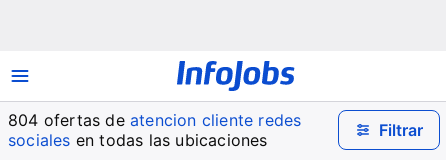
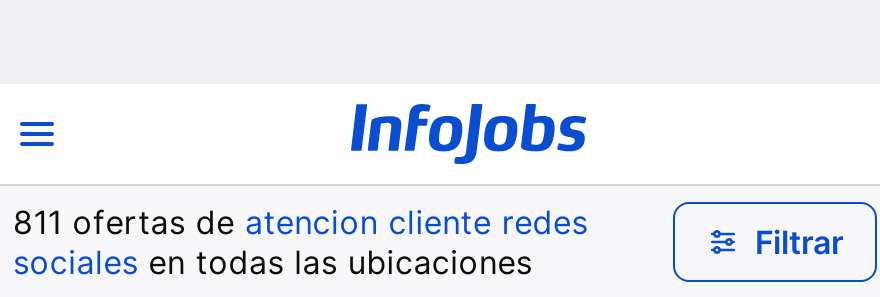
[8,110,301,130] 804 ofertas de atencion cliente redes -> [13,202,588,242] 811 ofertas de atencion cliente redes

